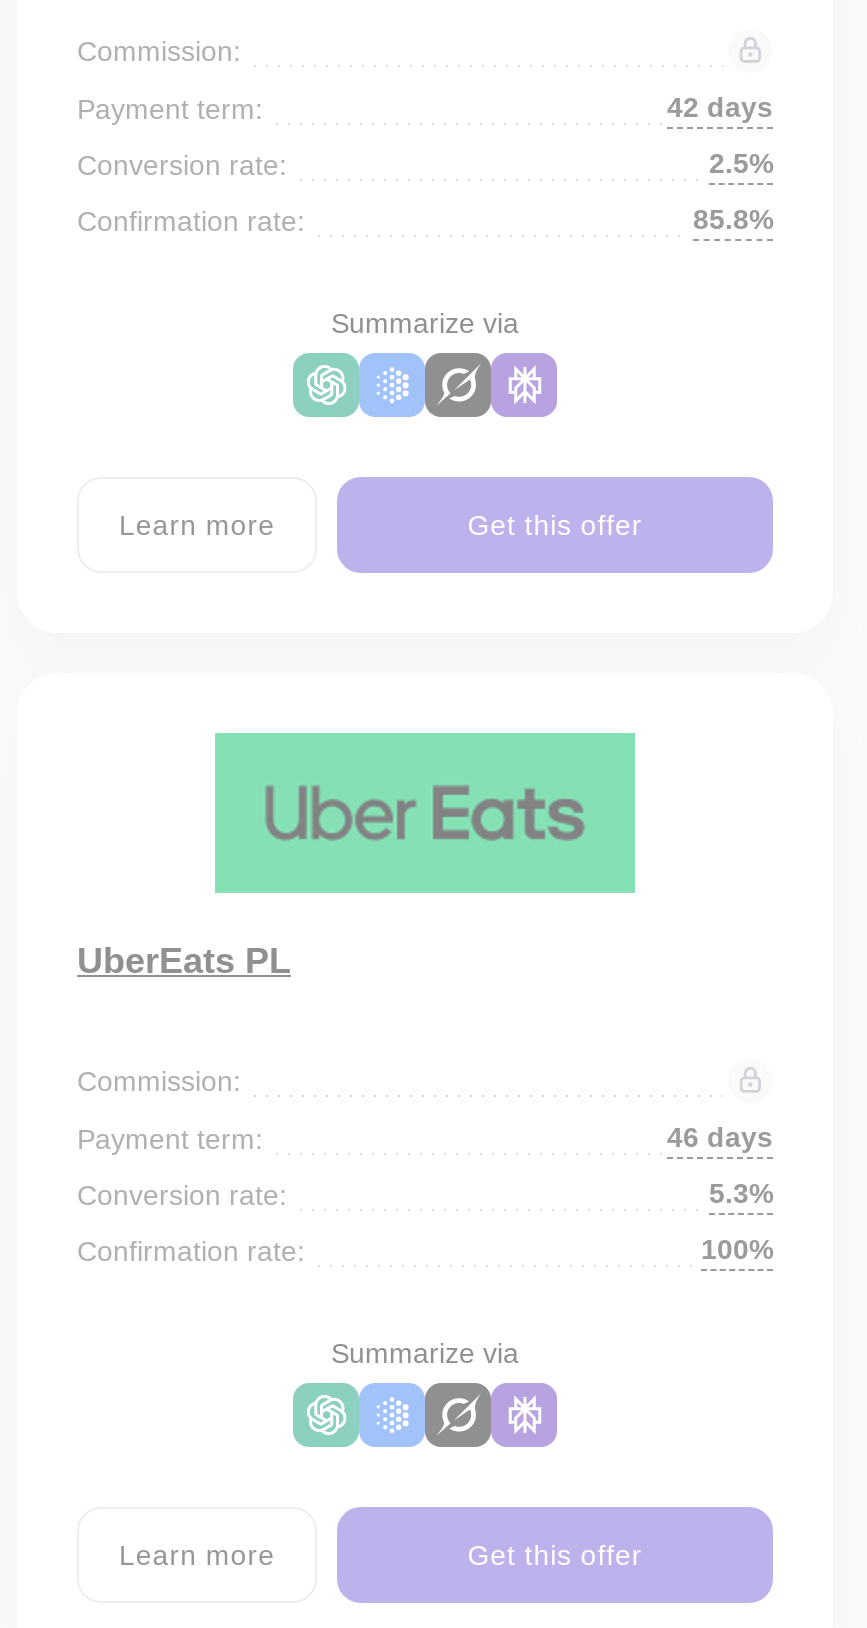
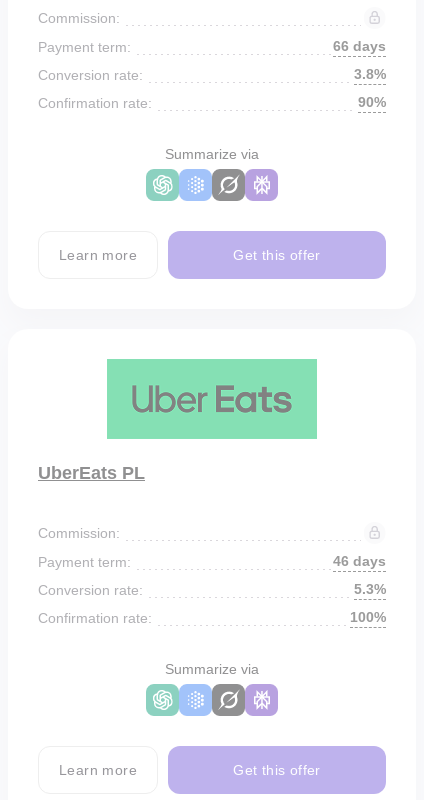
[667,91,773,123] 42 days -> [333,38,386,54] 66 days
[709,147,773,179] 2.5% -> [354,66,386,82] 3.8%
[693,203,773,235] 85.8% -> [358,94,386,110] 90%

